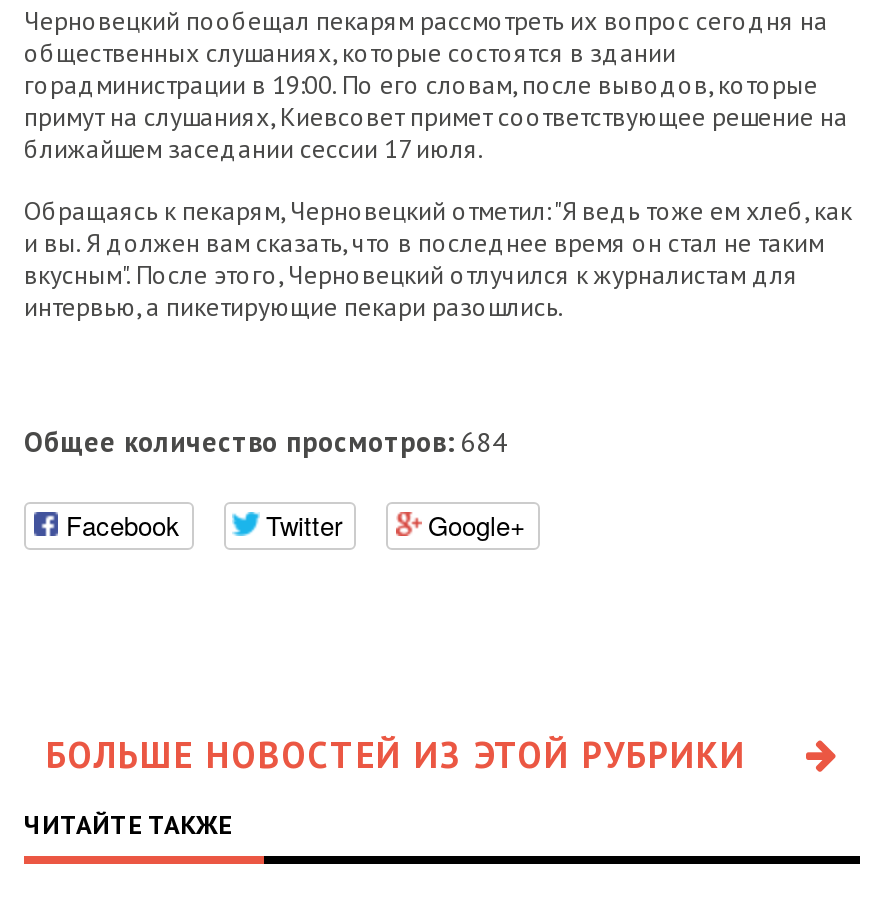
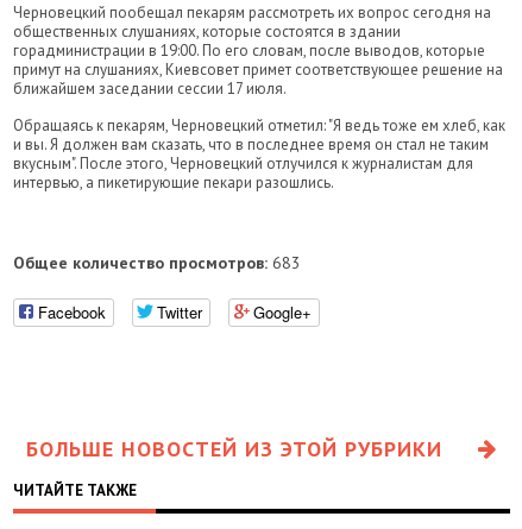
[24,424,508,460] Общее количество просмотров: 684 -> [13,252,301,273] Общее количество просмотров: 683

